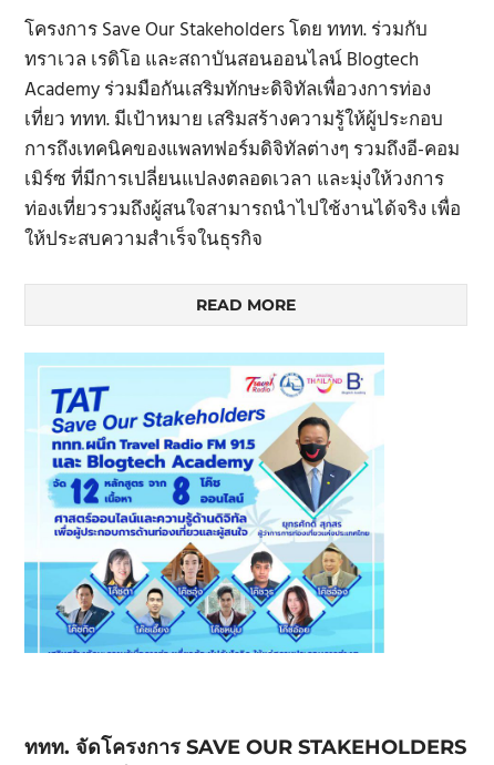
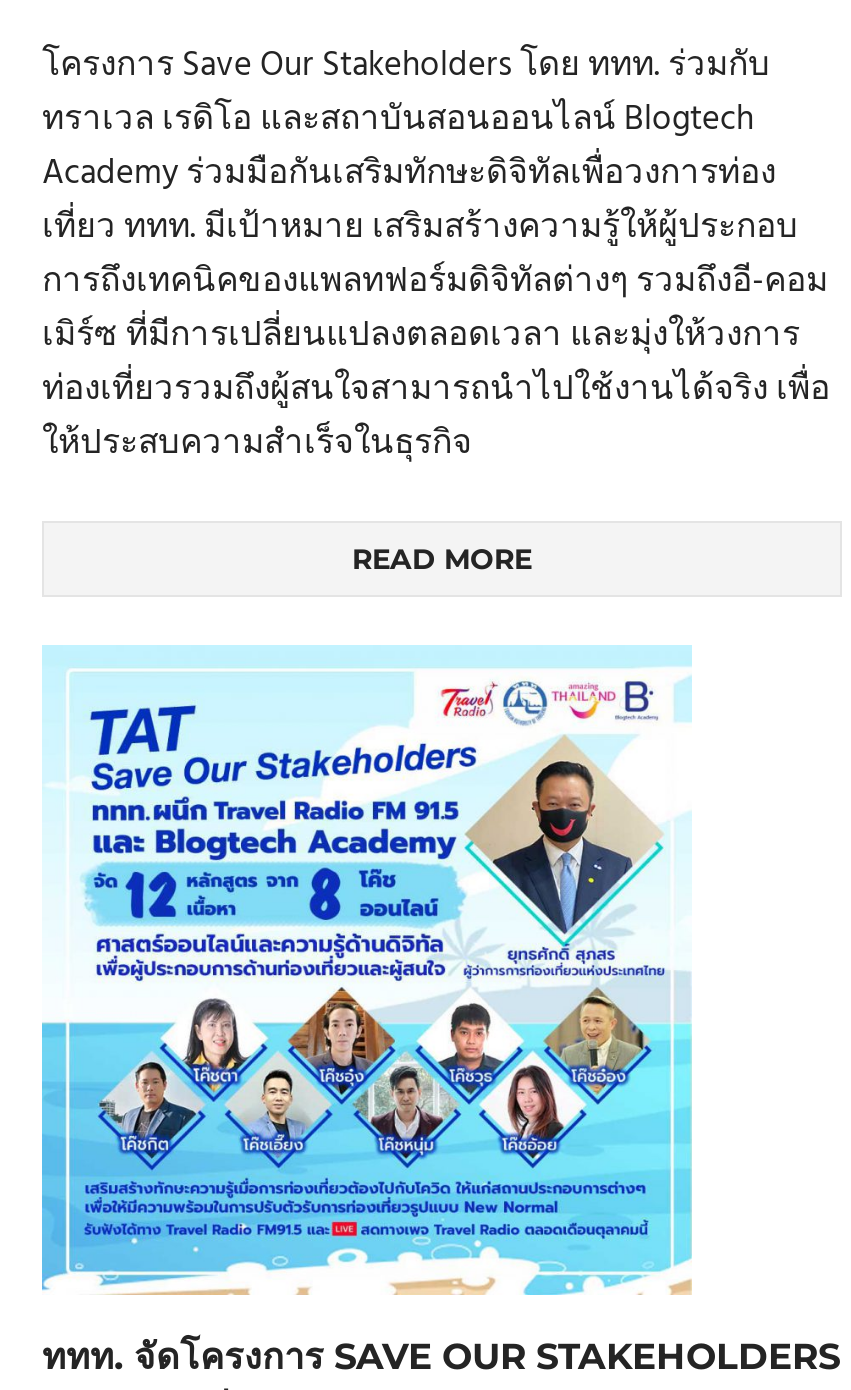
none -> [40,1184,694,1298] [image]

